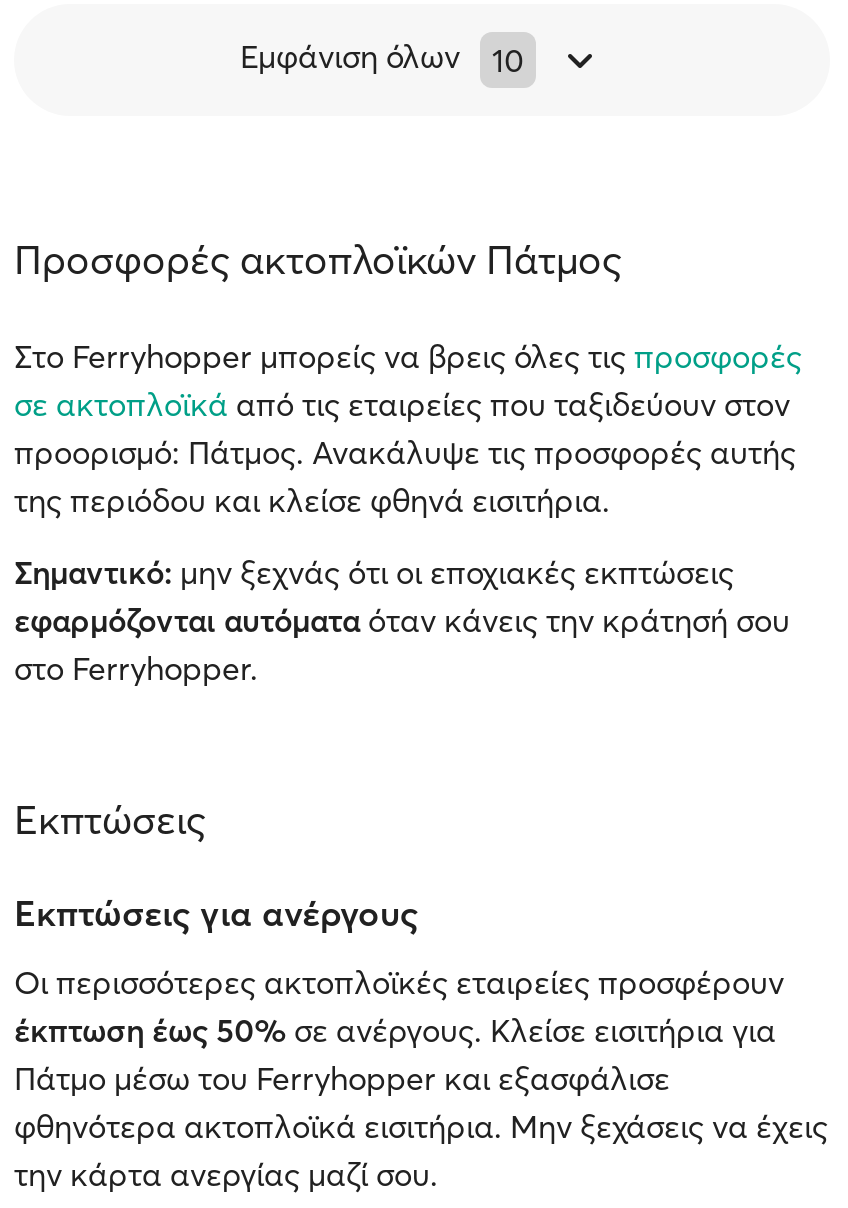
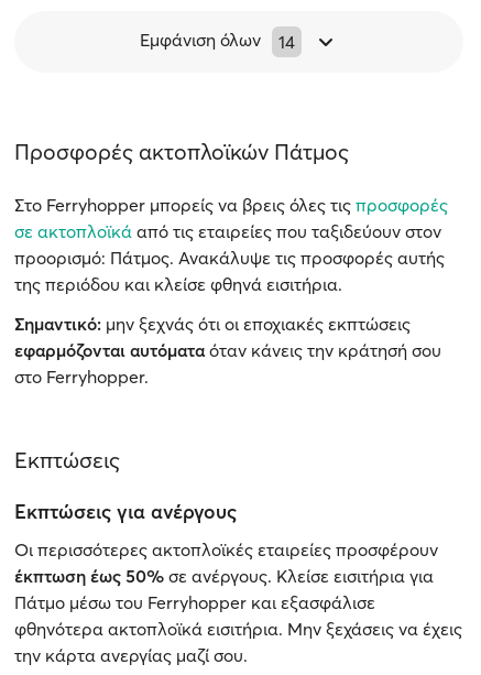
[240,36,524,80] Εμφάνιση όλων 10 -> [139,29,294,53] Εμφάνιση όλων 14

